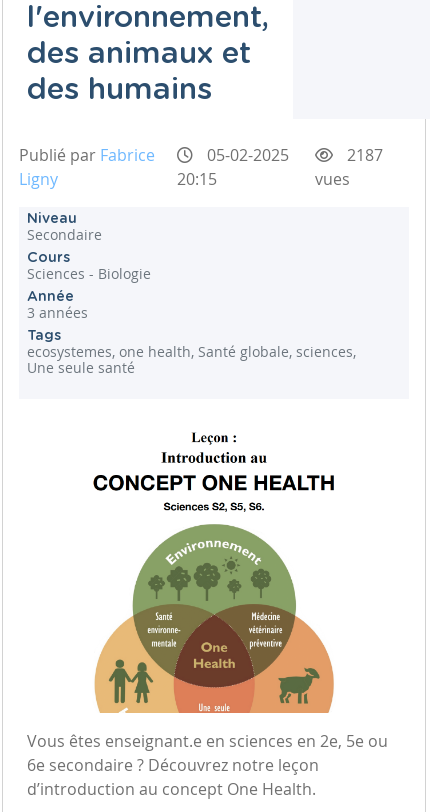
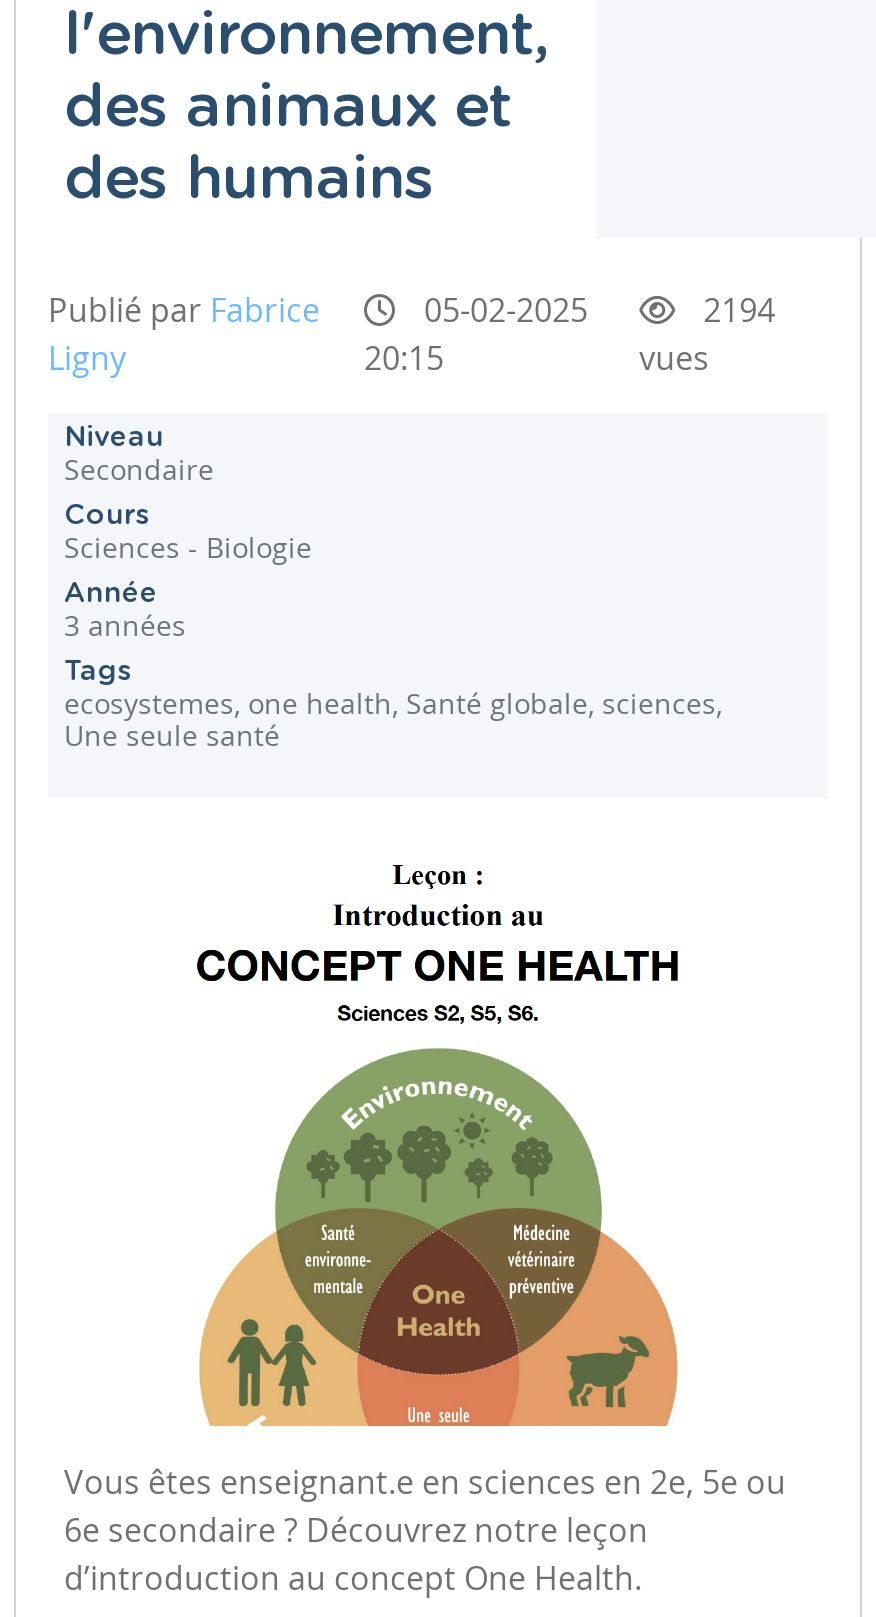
[343,144,383,166] 2187 -> [695,288,775,332] 2194

